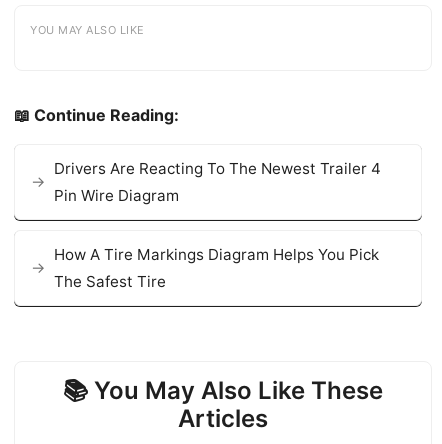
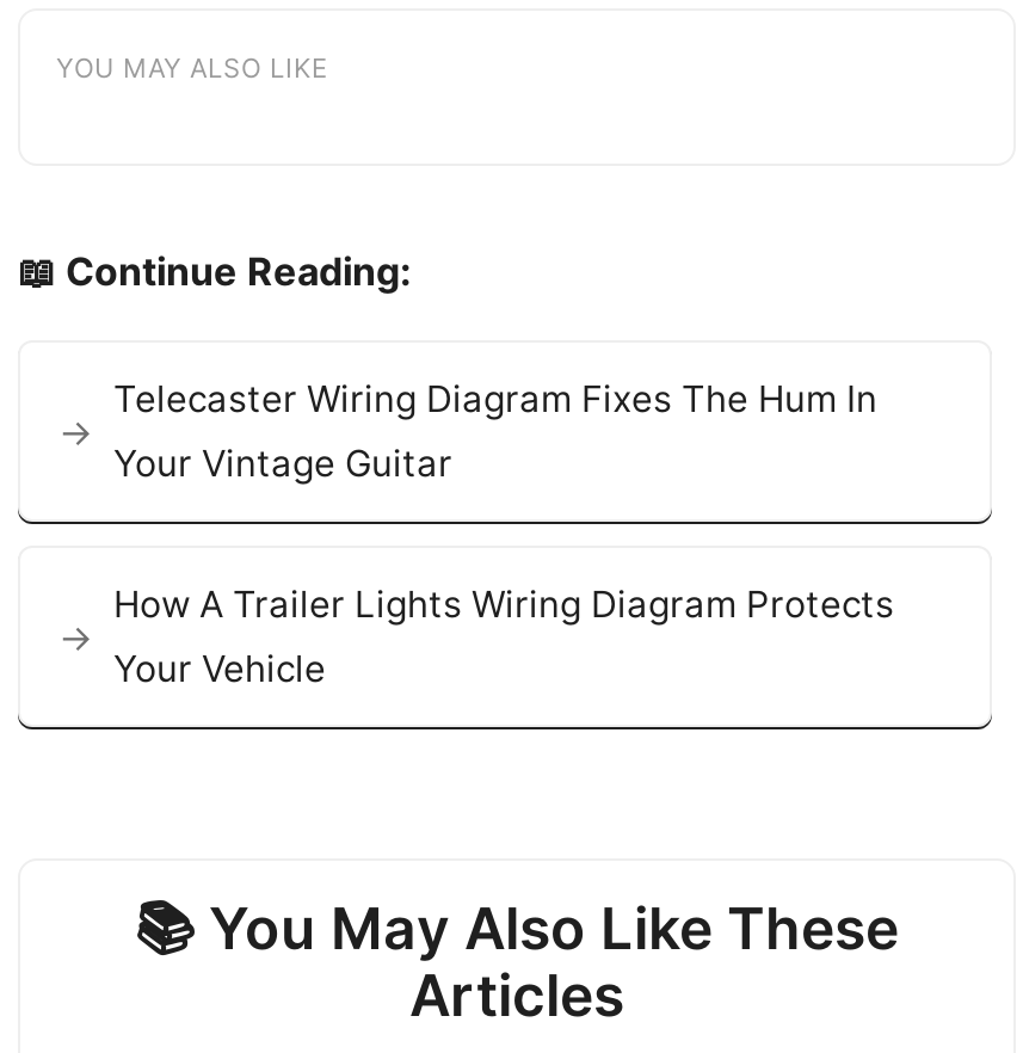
[54,159,381,205] Drivers Are Reacting To The Newest Trailer 4 | Pin Wire Diagram -> [113,376,877,485] Telecaster Wiring Diagram Fixes The Hum In | Your Vintage Guitar
[54,245,379,291] How A Tire Markings Diagram Helps You Pick | The Safest Tire -> [113,581,894,691] How A Trailer Lights Wiring Diagram Protects | Your Vehicle

